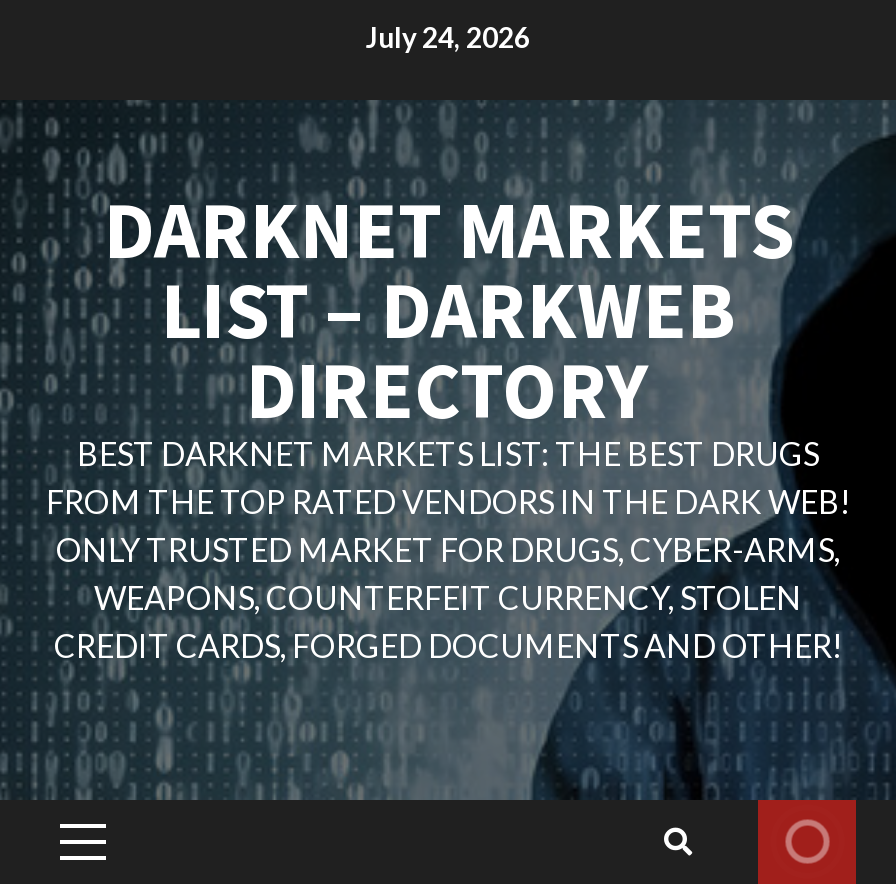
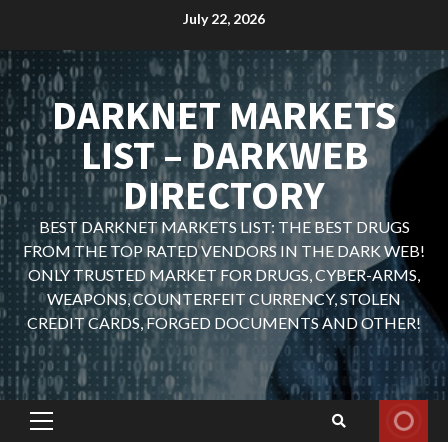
[366,19,530,53] July 24, 2026 -> [183,9,265,26] July 22, 2026

